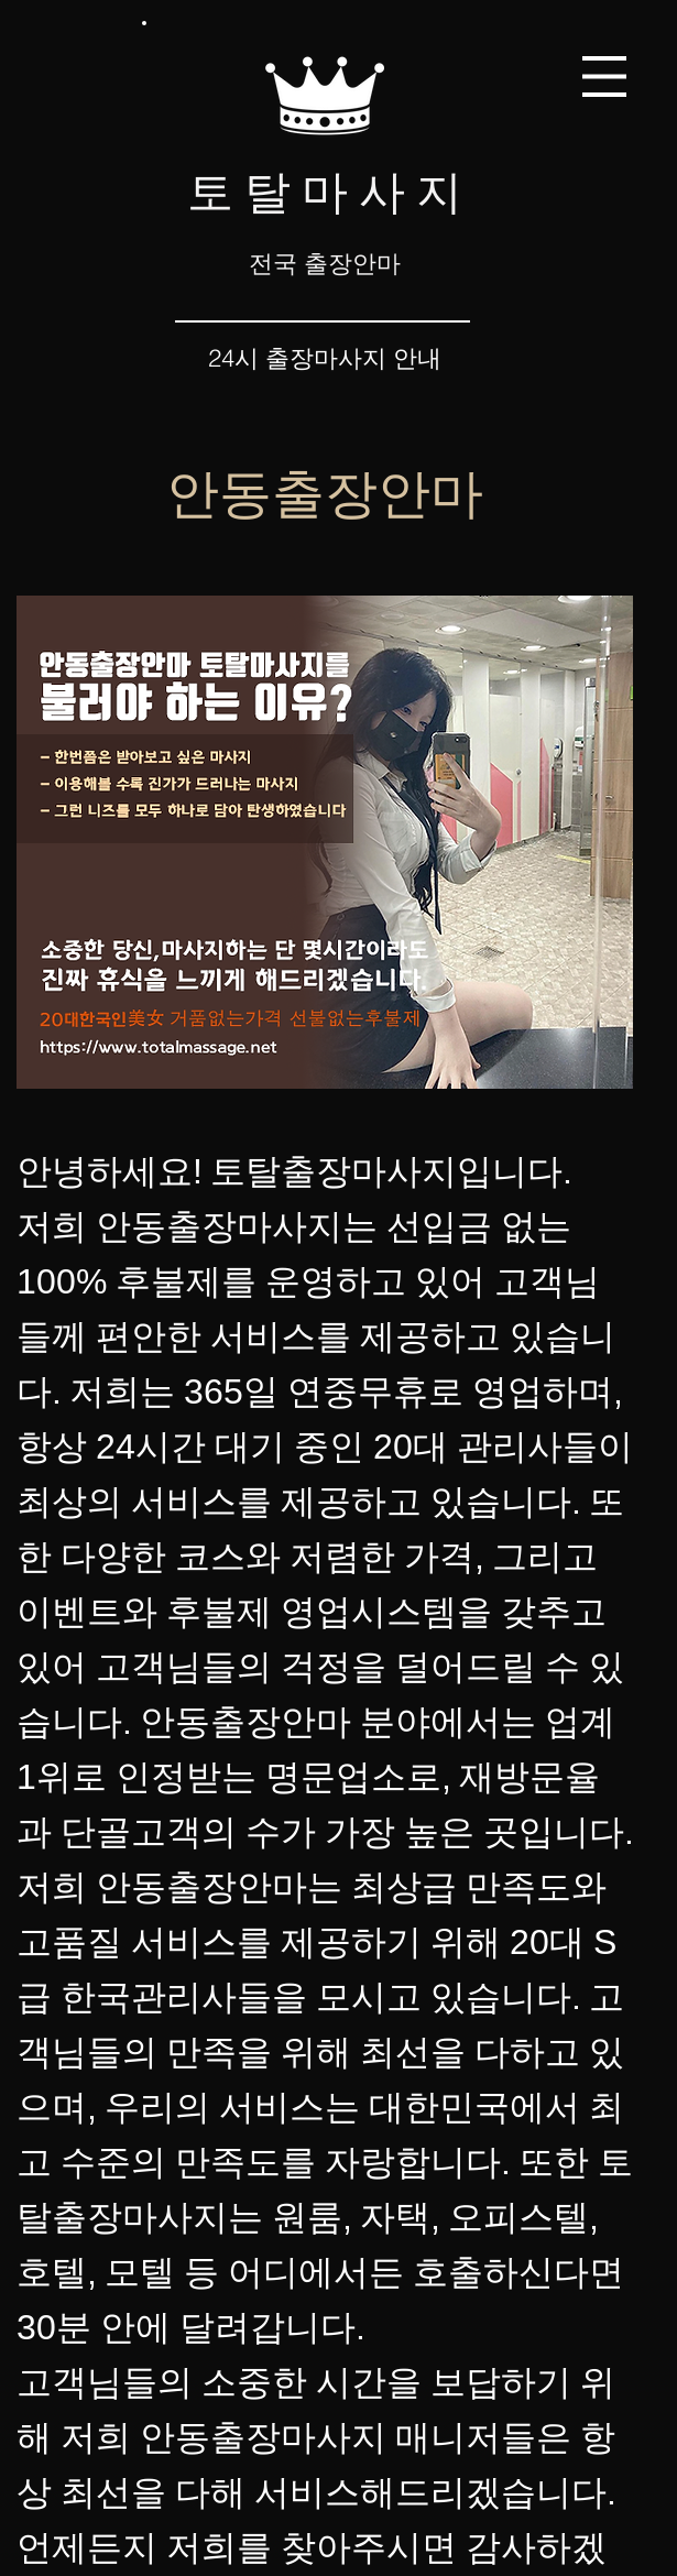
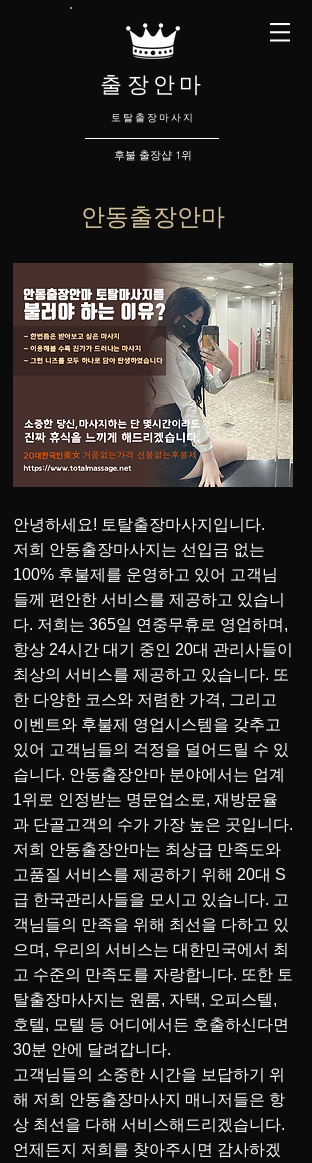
[187,160,462,373] 토 탈 마 사 지 | 전국 출장안마 | 24시 출장마사지 안내 -> [100,71,206,162] 출장안마 | 토탈출장마사지 | 후불 출장샵 1위

